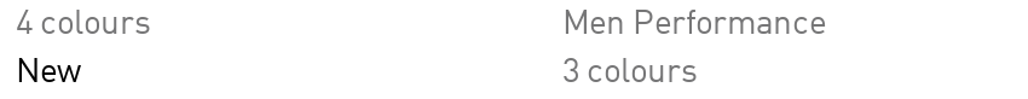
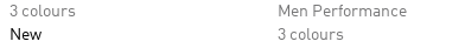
[16,7,151,41] 4 colours -> [9,4,76,20] 3 colours

